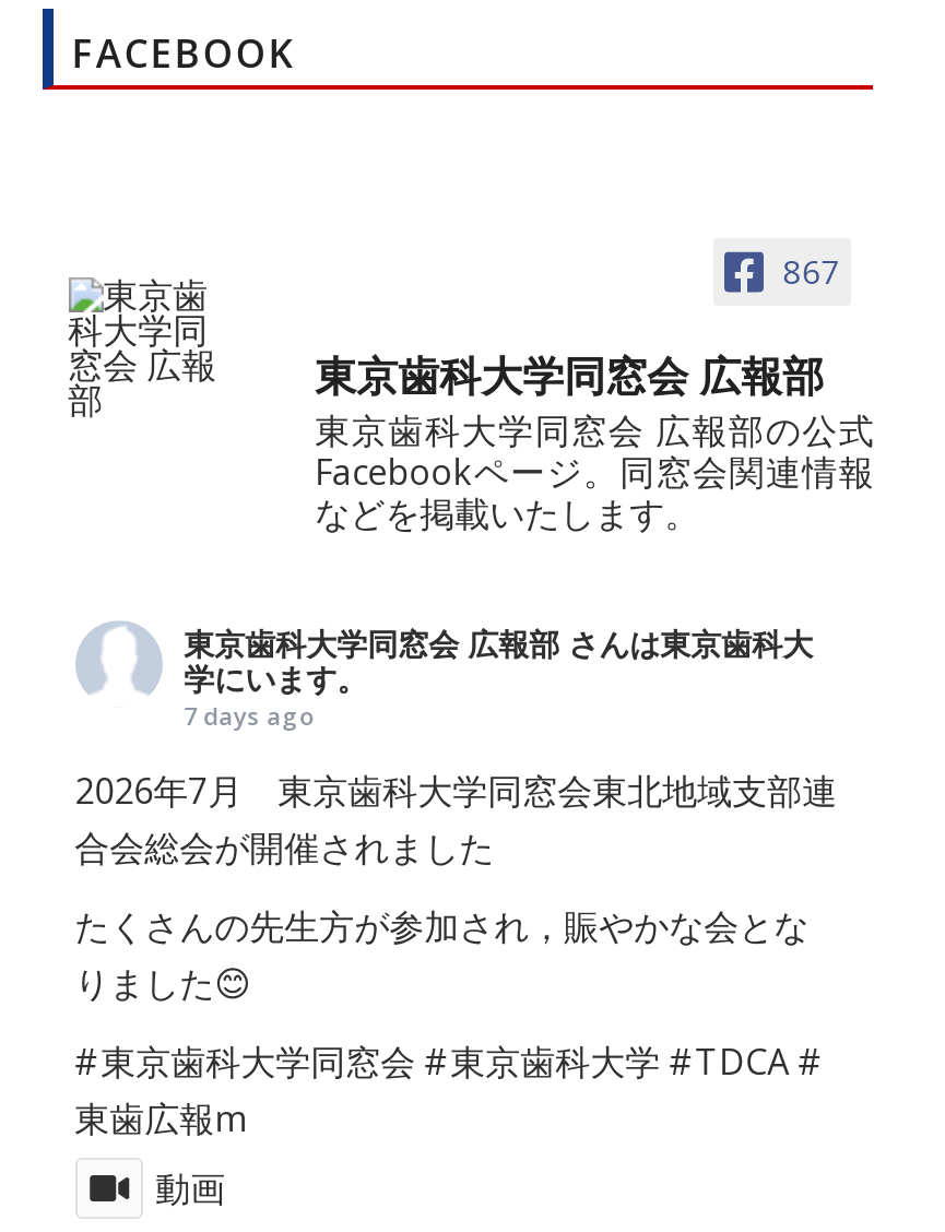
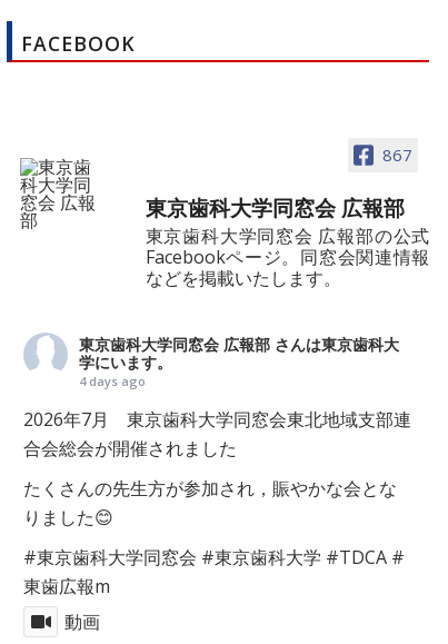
[184,699,315,732] 7 days ago -> [78,372,145,389] 4 days ago

